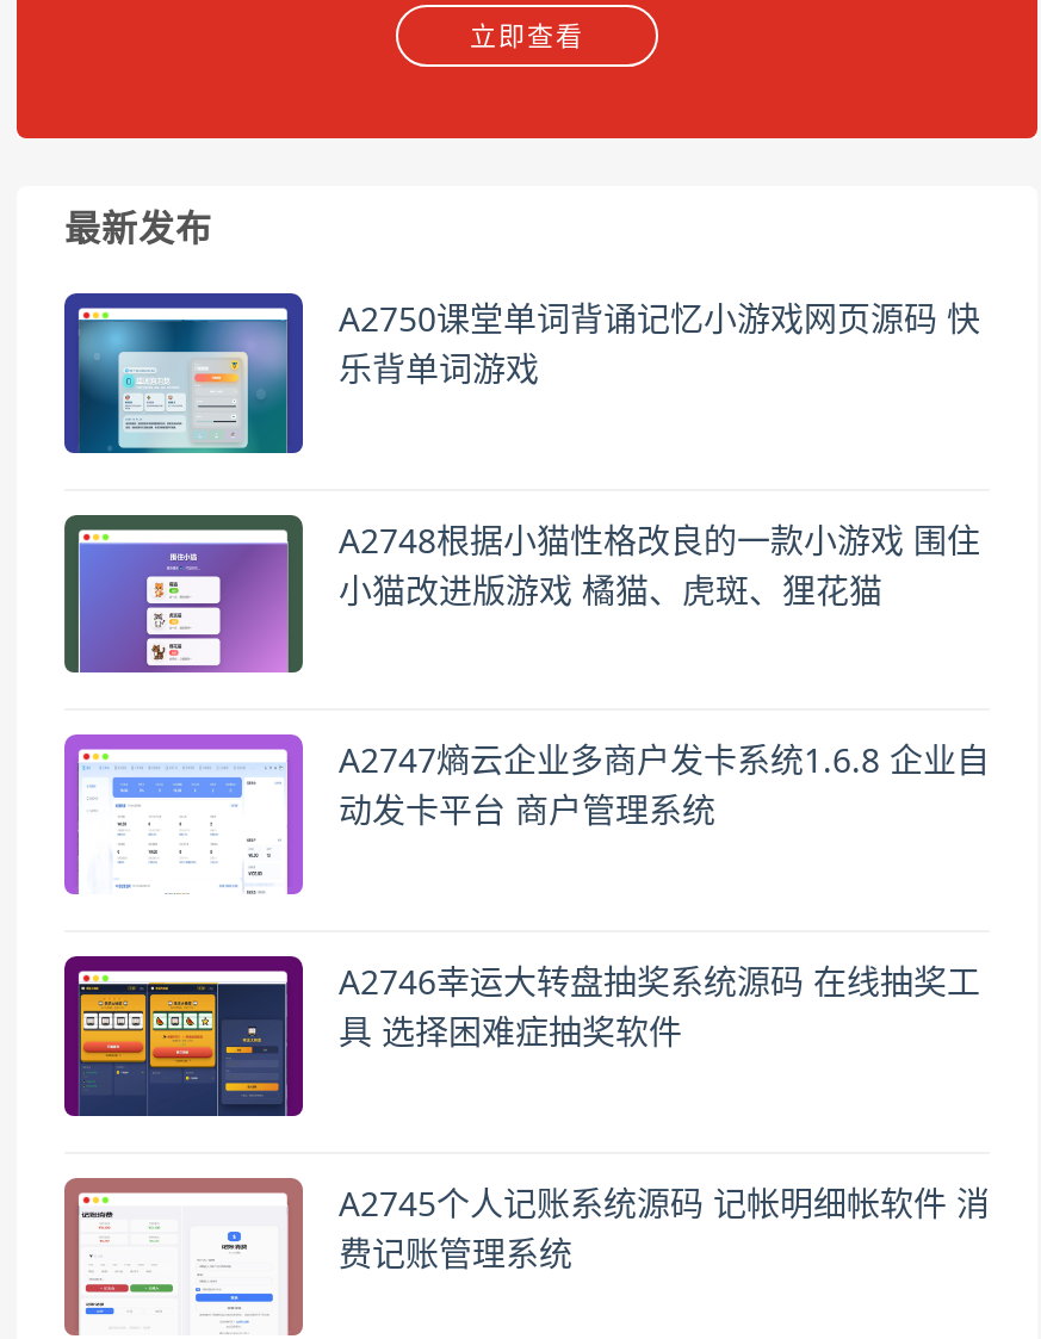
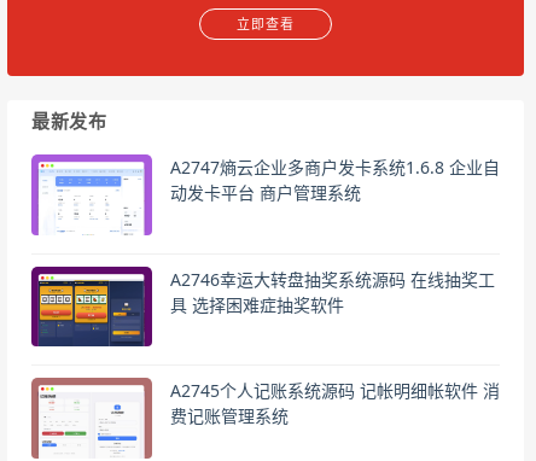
[62,291,980,455] [image] | A2750课堂单词背诵记忆小游戏网页源码 快 | 乐背单词游戏 -> none
[64,513,980,675] [image] | A2748根据小猫性格改良的一款小游戏 围住 | 小猫改进版游戏 橘猫、虎斑、狸花猫 -> none

